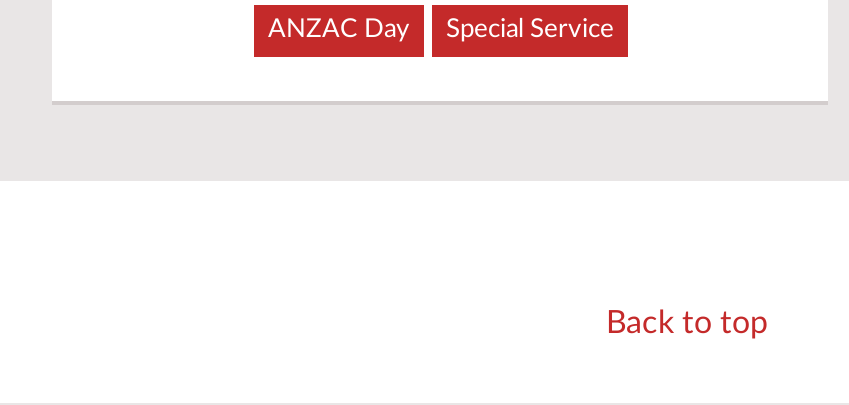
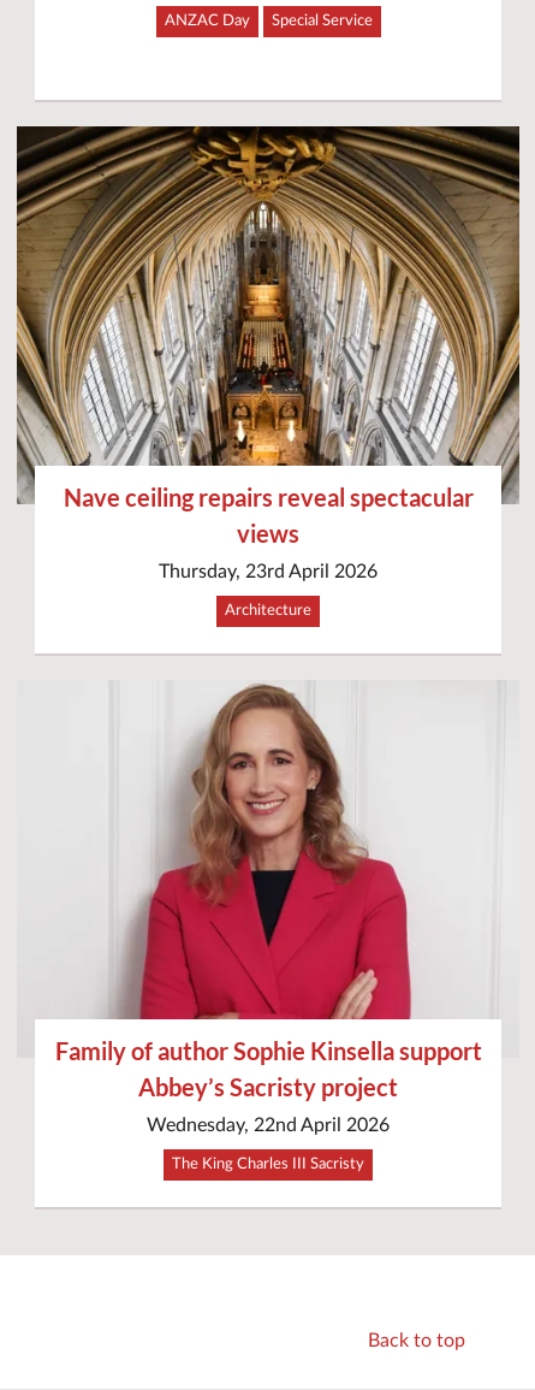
none -> [16,124,521,618] [image] | Nave ceiling repairs reveal spectacular | views | Thursday, 23rd April 2026 | Architecture
none -> [55,681,481,1172] [image] | Family of author Sophie Kinsella support | Abbey’s Sacristy project | Wednesday, 22nd April 2026 | The King Charles III Sacristy

